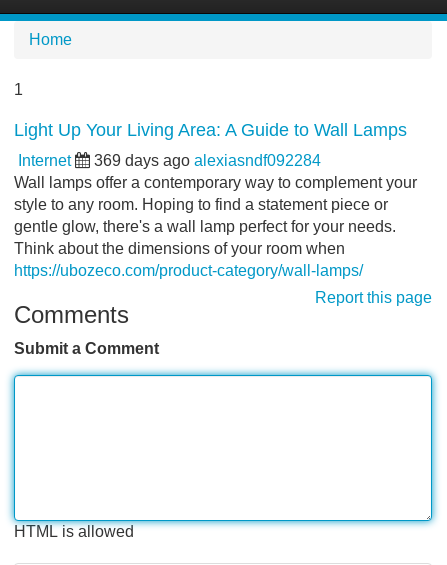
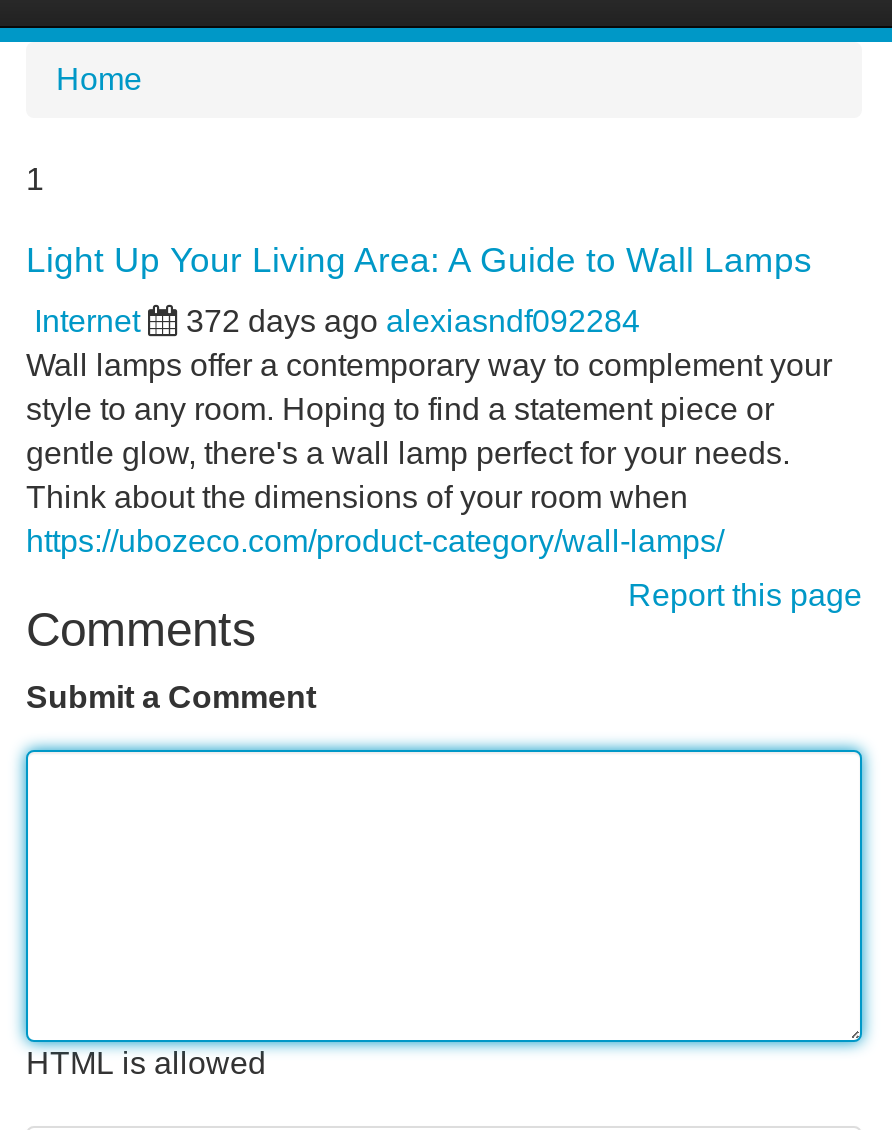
[94,152,321,169] 369 days ago alexiasndf092284 -> [186,304,640,338] 372 days ago alexiasndf092284

